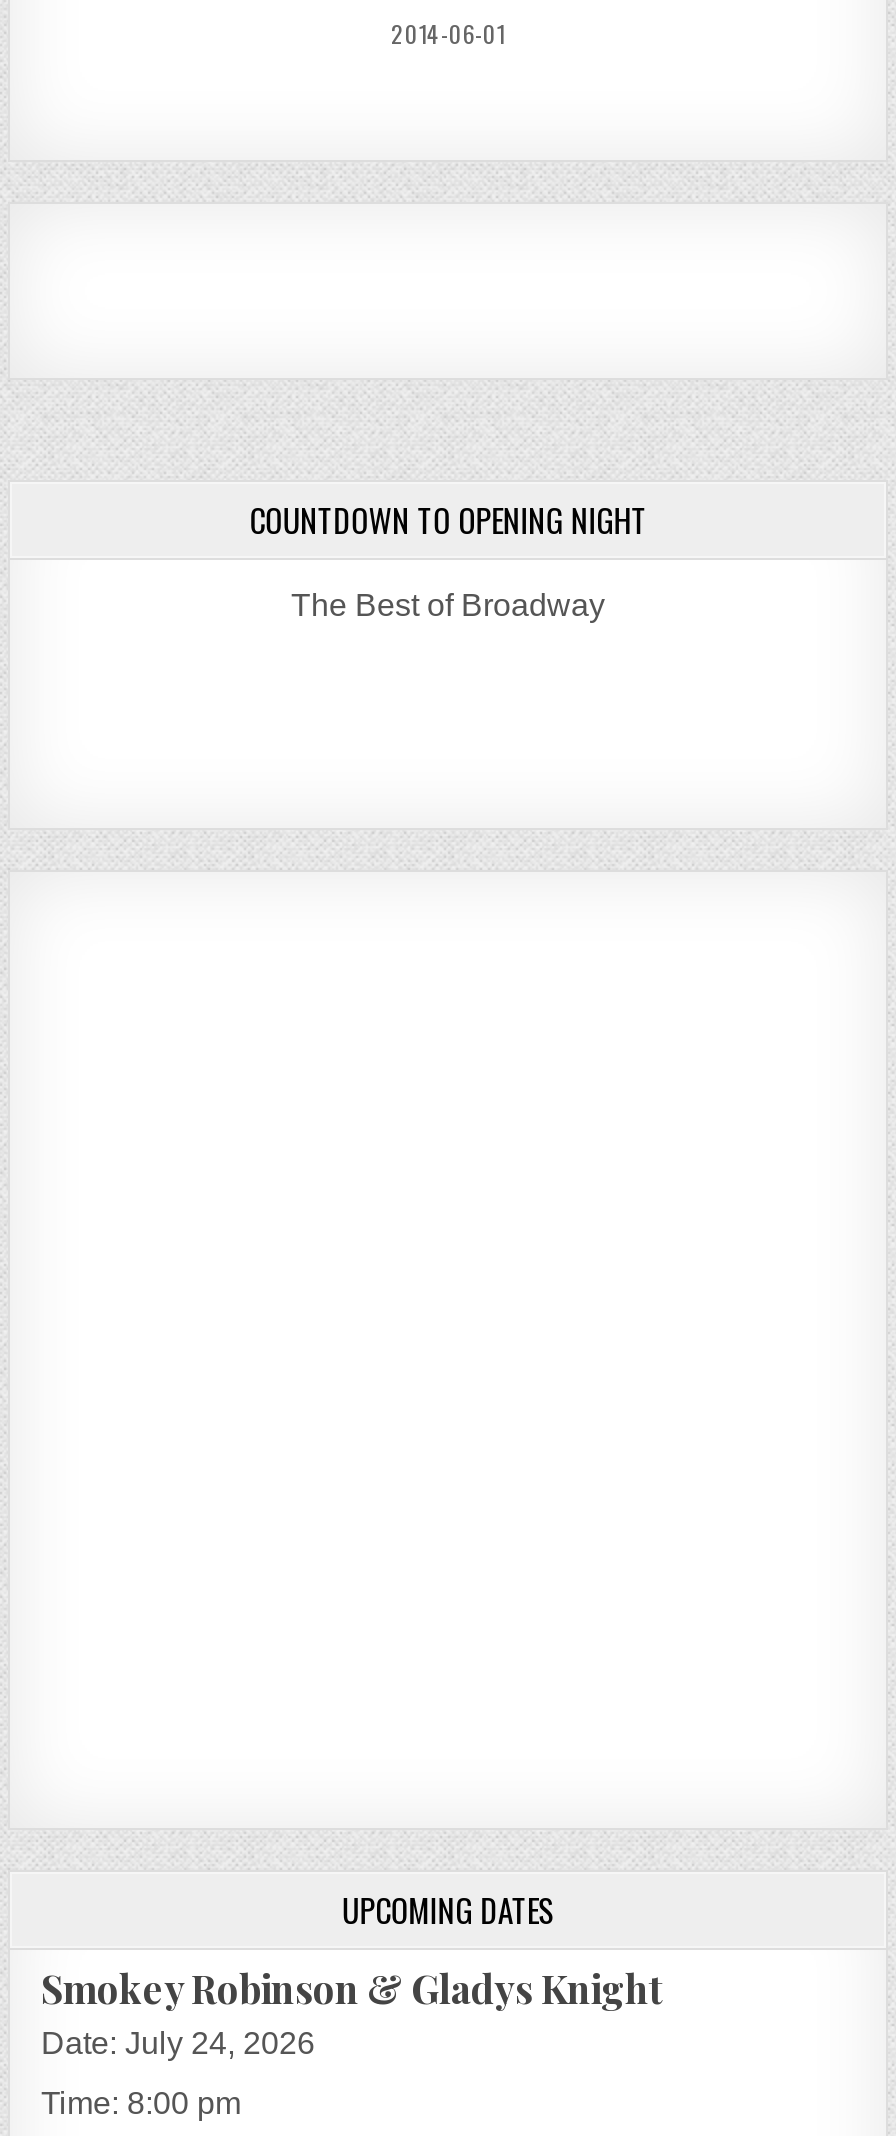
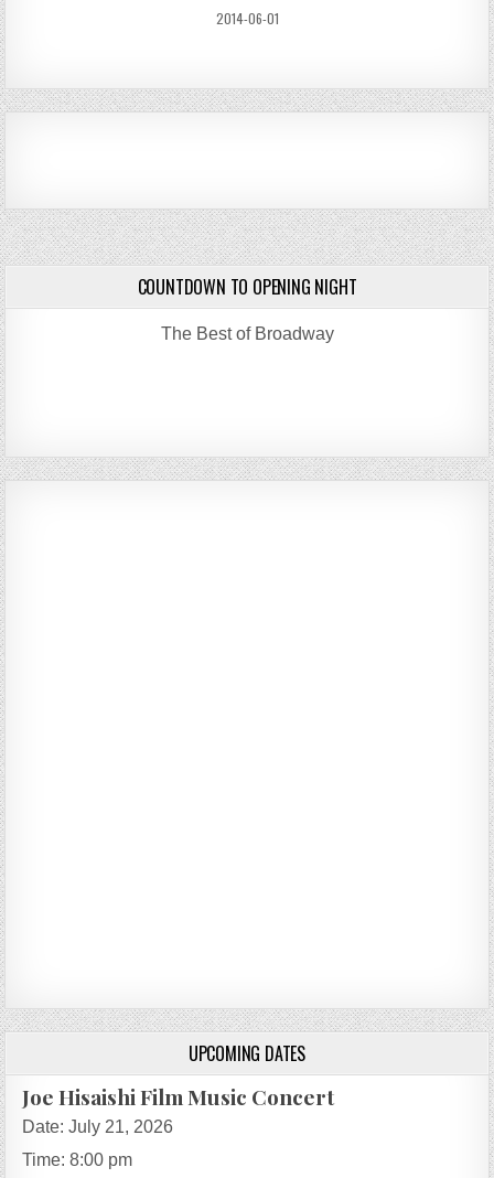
[41,1962,663,2060] Smokey Robinson & Gladys Knight | Date: July 24, 2026 -> [23,1082,335,1136] Joe Hisaishi Film Music Concert | Date: July 21, 2026

